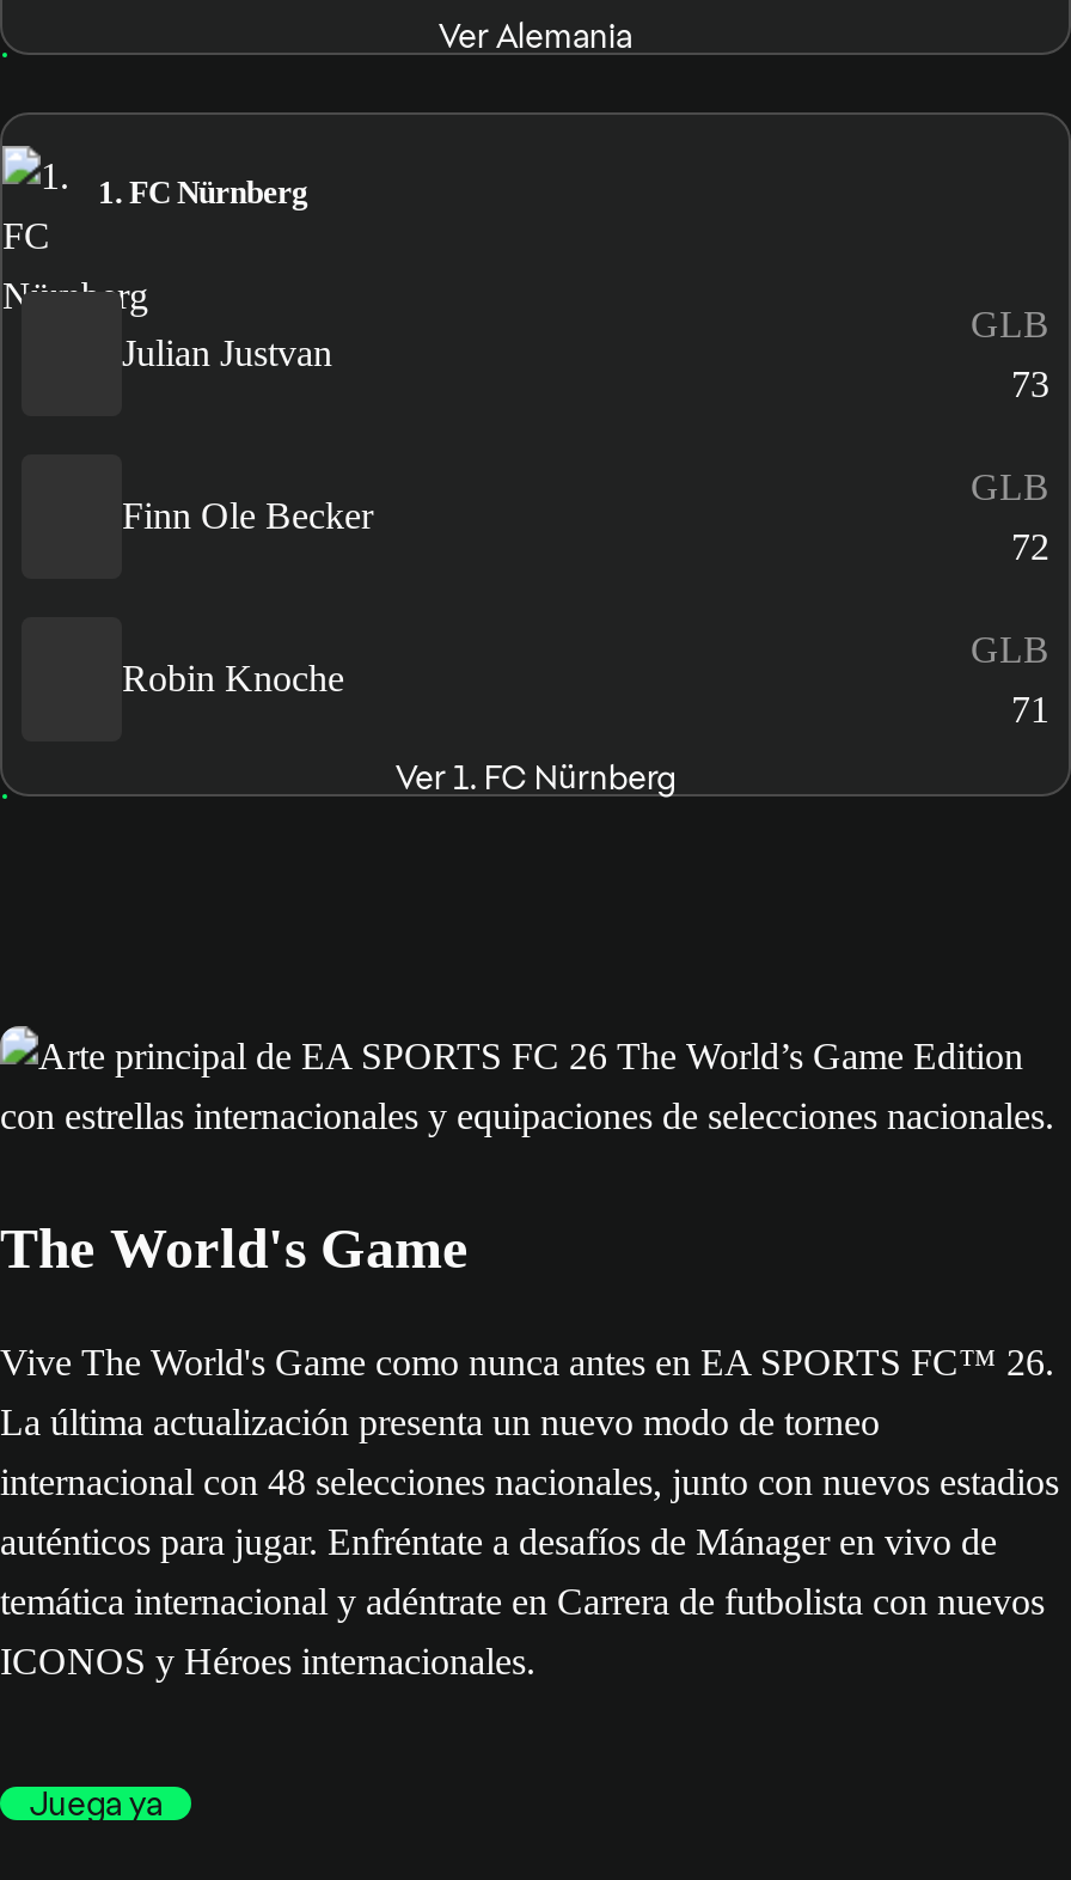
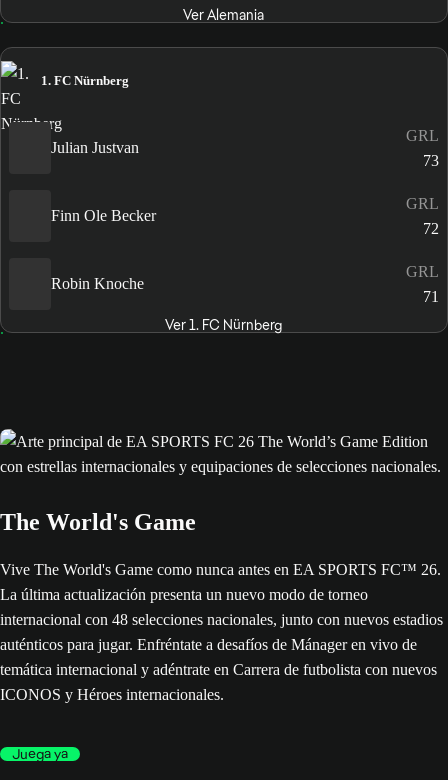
[970,303,1049,343] GLB -> [406,126,439,143] GRL
[970,465,1049,506] GLB -> [406,194,439,211] GRL
[970,628,1049,669] GLB -> [406,262,439,279] GRL

